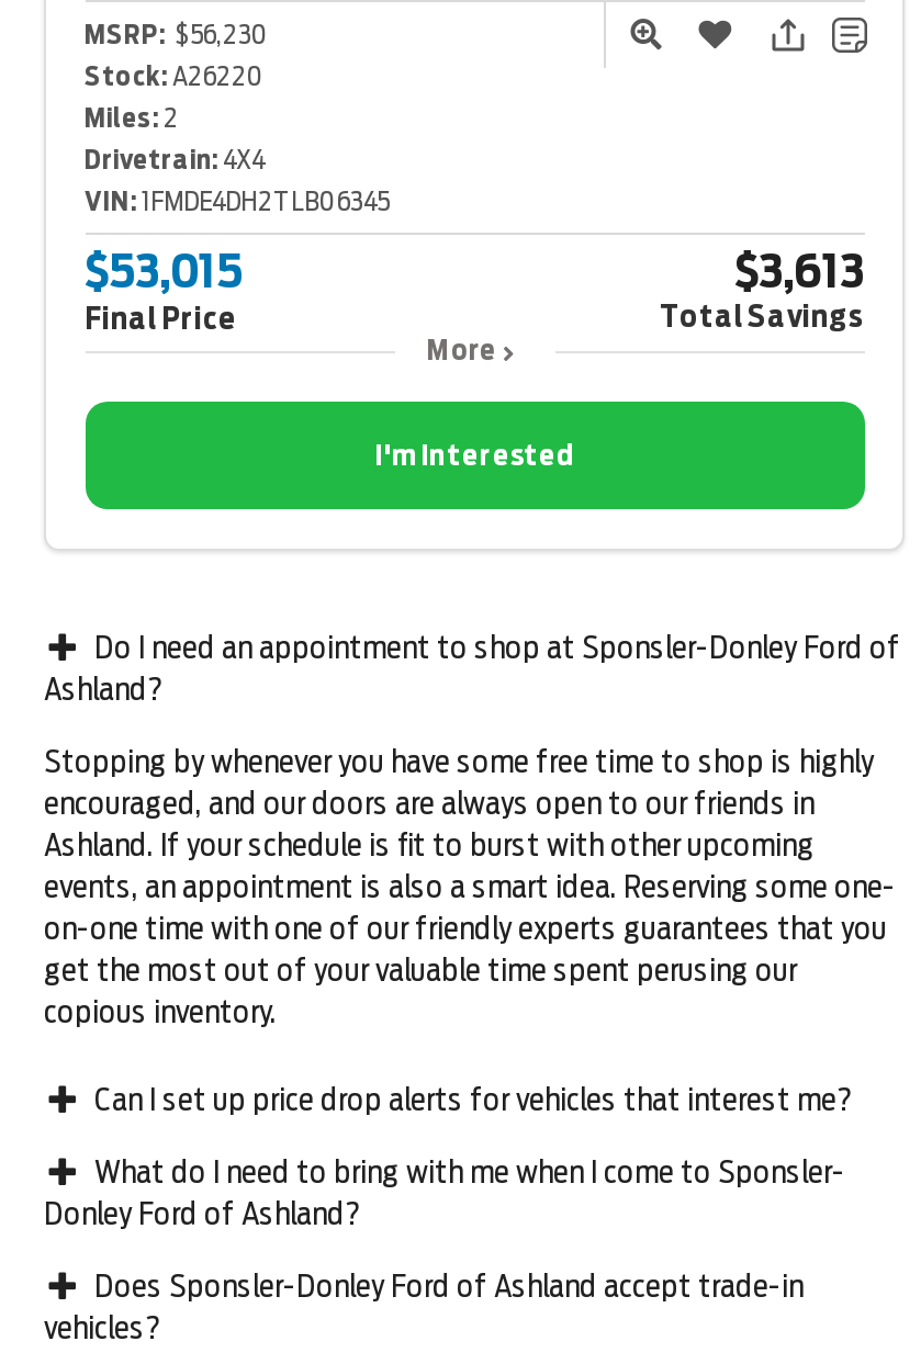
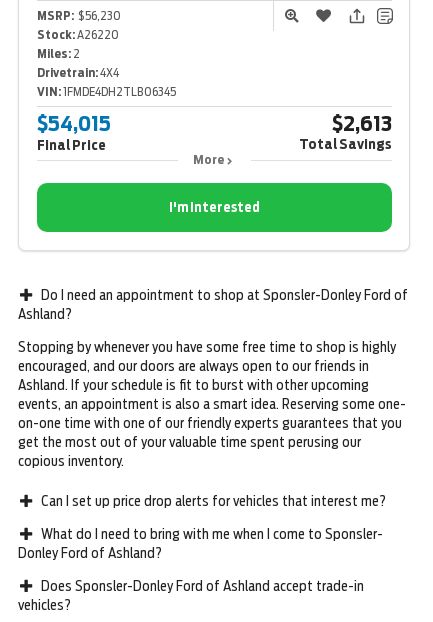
[85,244,243,298] $53,015 -> [36,111,110,136] $54,015
[734,244,864,298] $3,613 -> [331,111,391,136] $2,613

